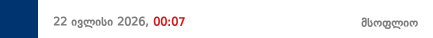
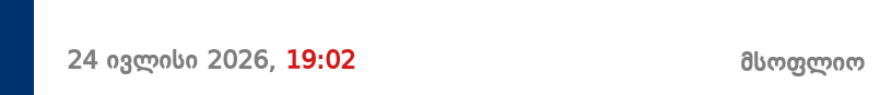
[53,15,185,32] 22 ივლისი 2026, 00:07 -> [67,44,355,81] 24 ივლისი 2026, 19:02

